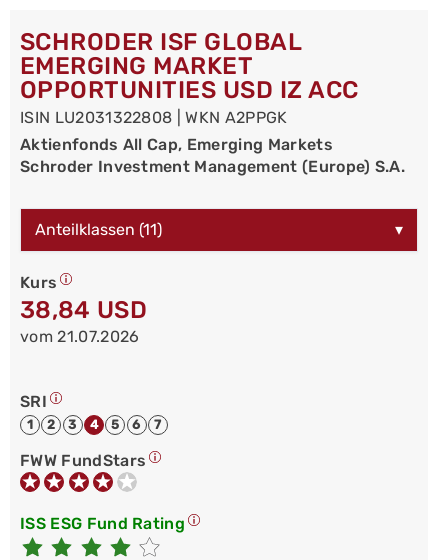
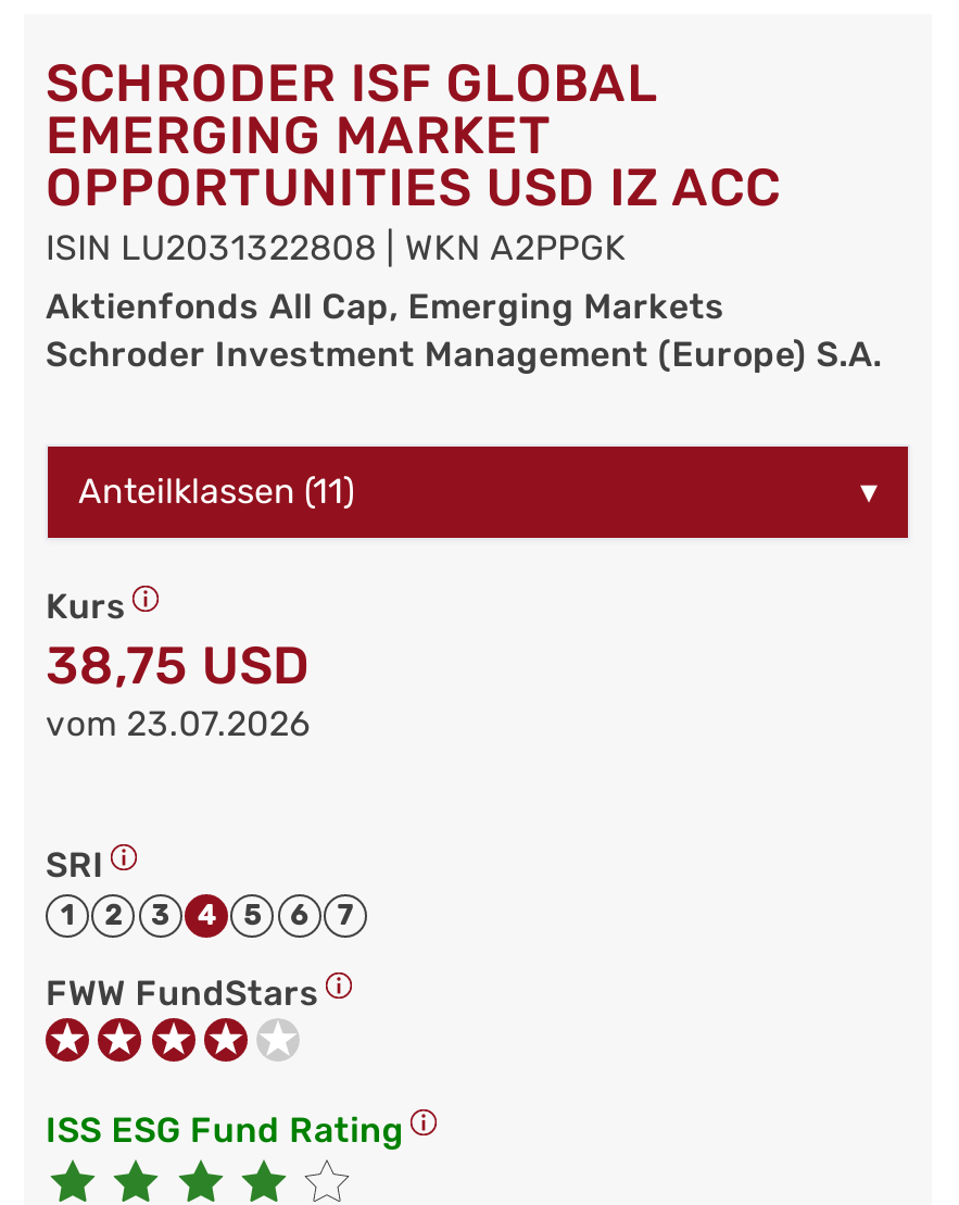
[20,296,147,324] 38,84 USD -> [46,636,310,696] 38,75 USD
[20,327,139,346] vom 21.07.2026 -> [46,703,312,744] vom 23.07.2026

